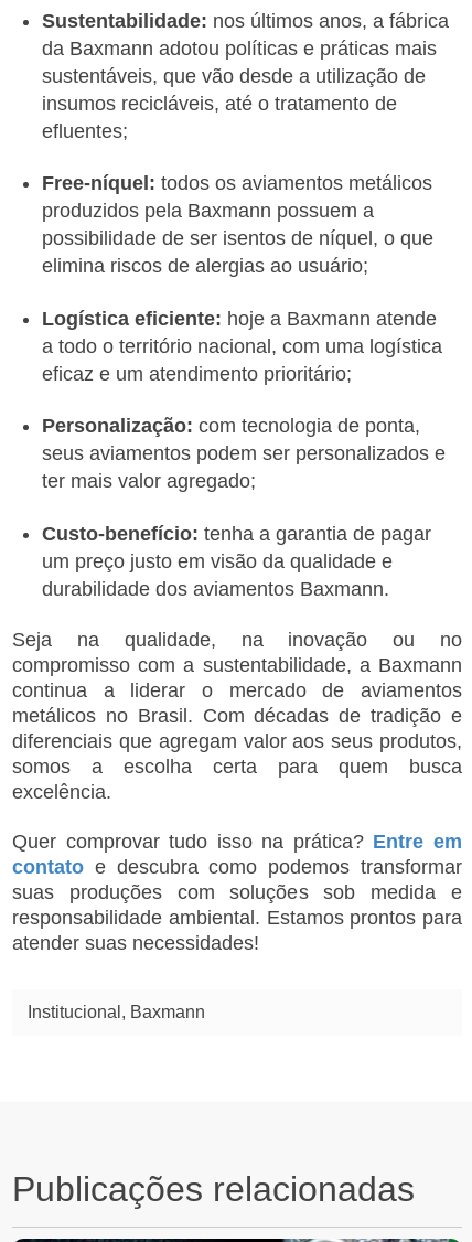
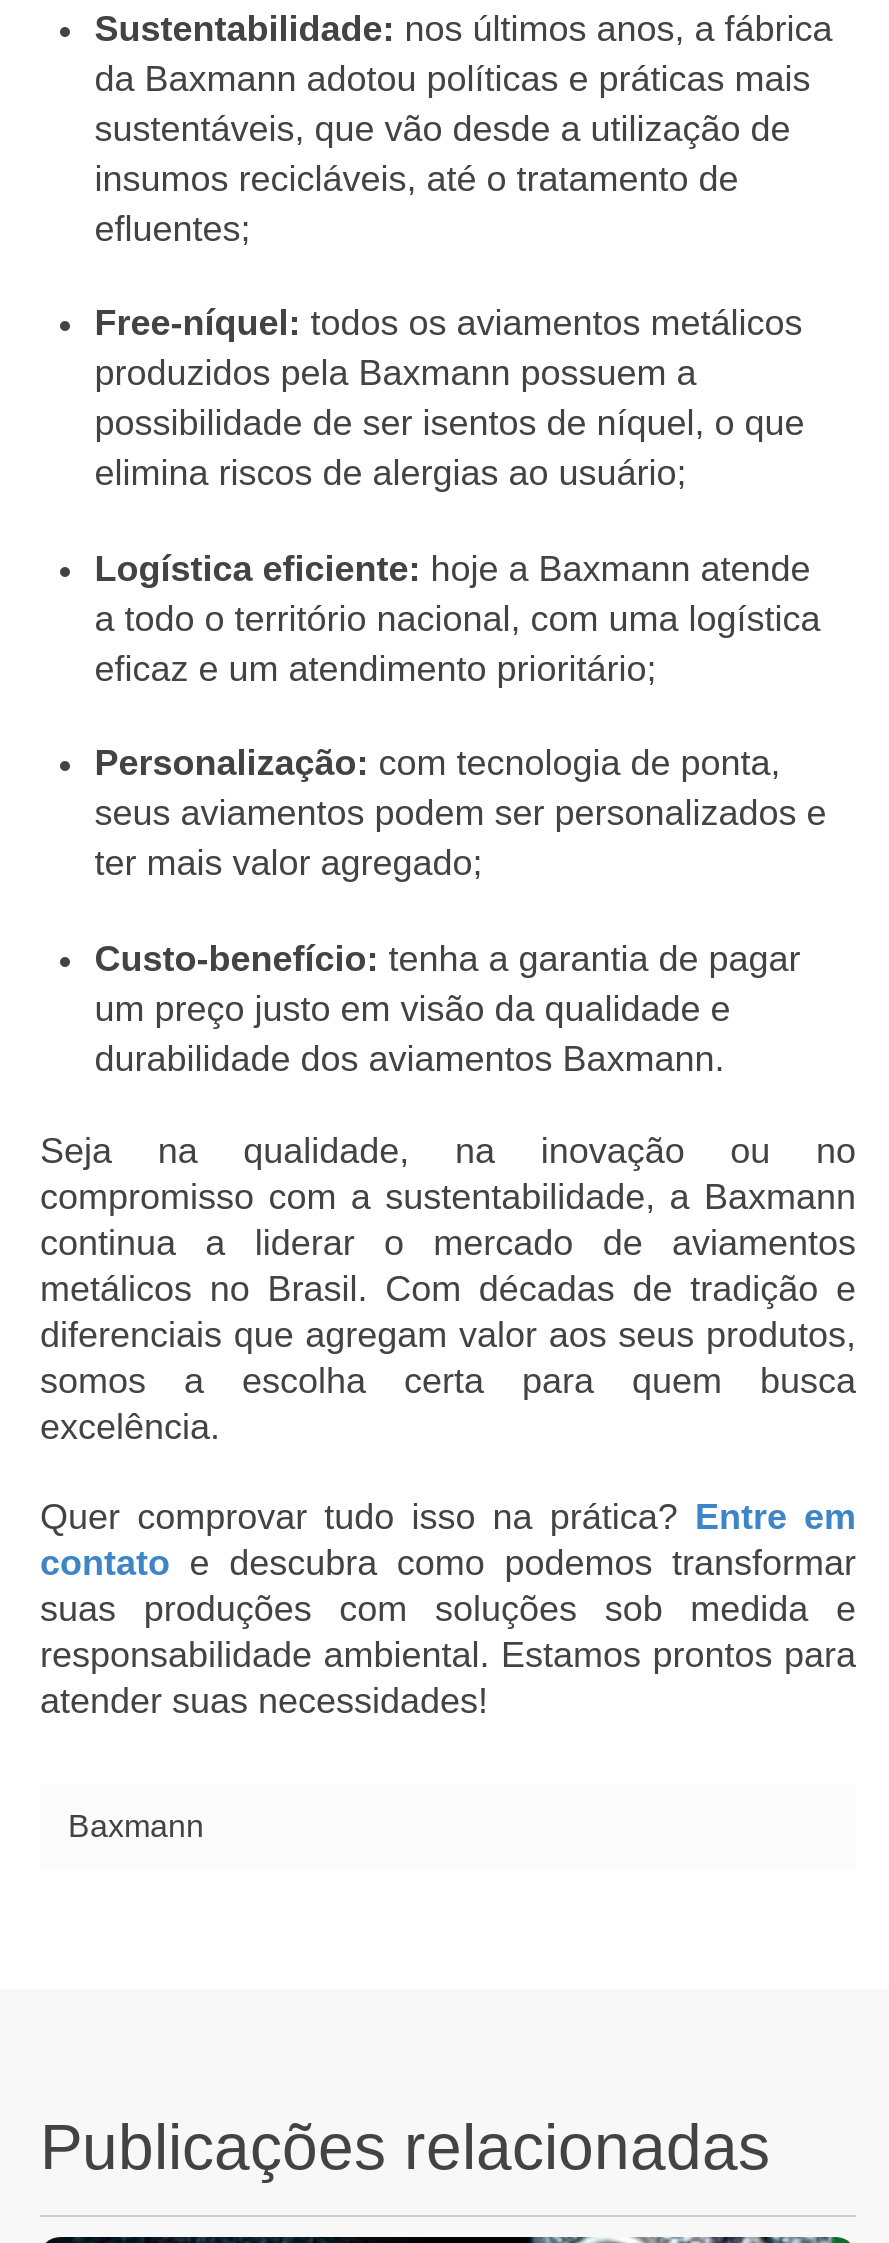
[28,1003,205,1022] Institucional, Baxmann -> [68,1810,204,1844] Baxmann

